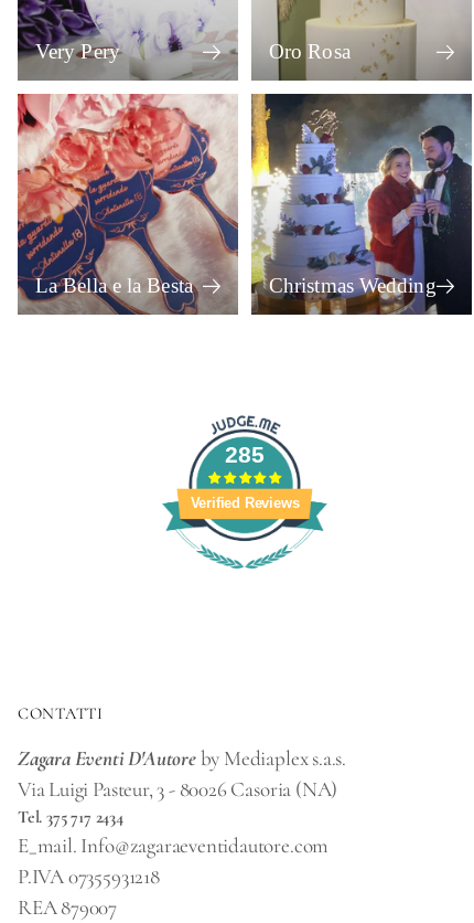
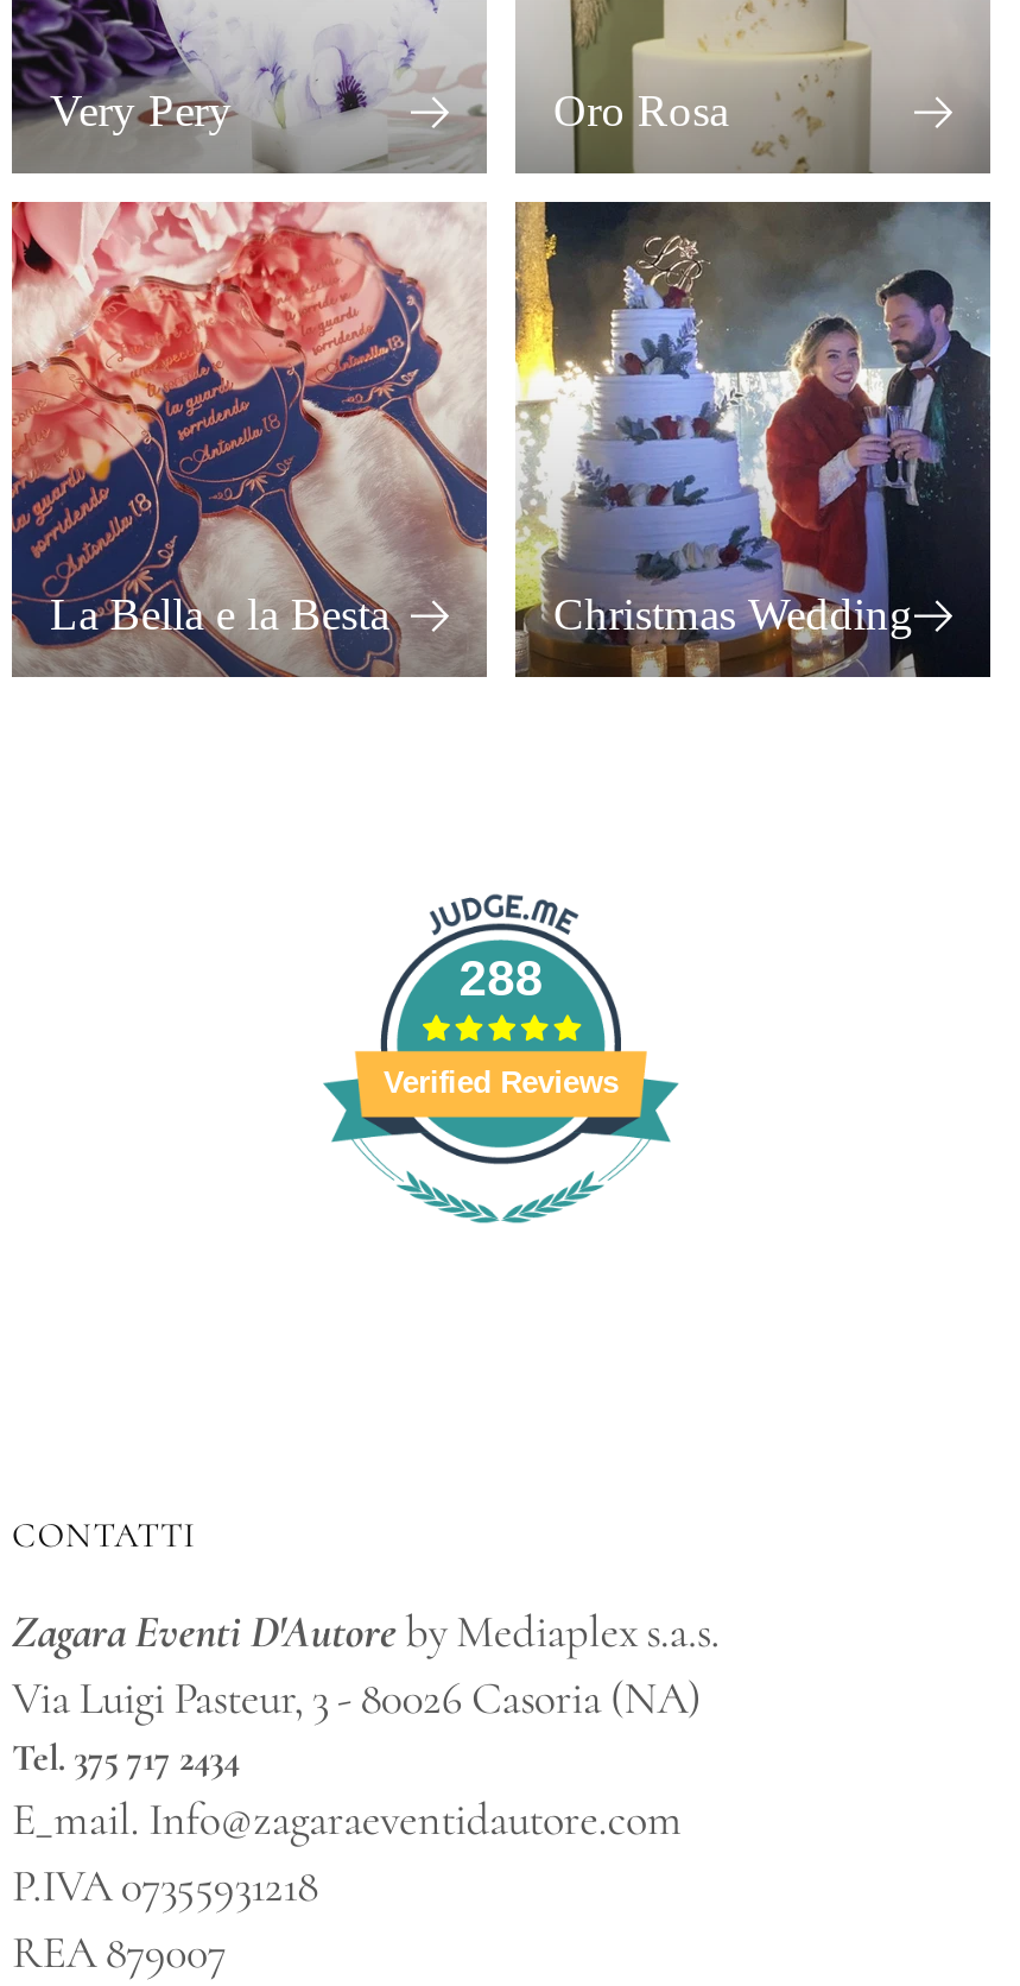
[225,442,264,467] 285 -> [459,951,543,1006] 288

